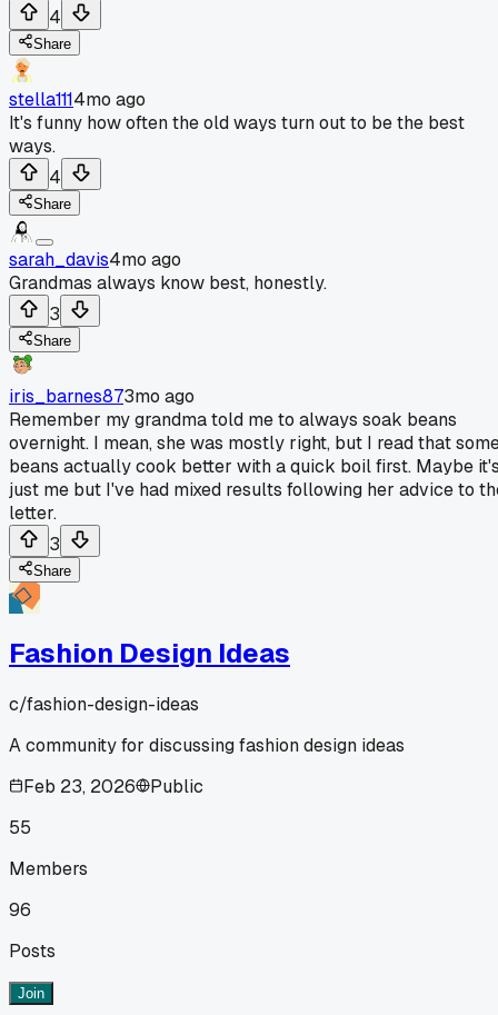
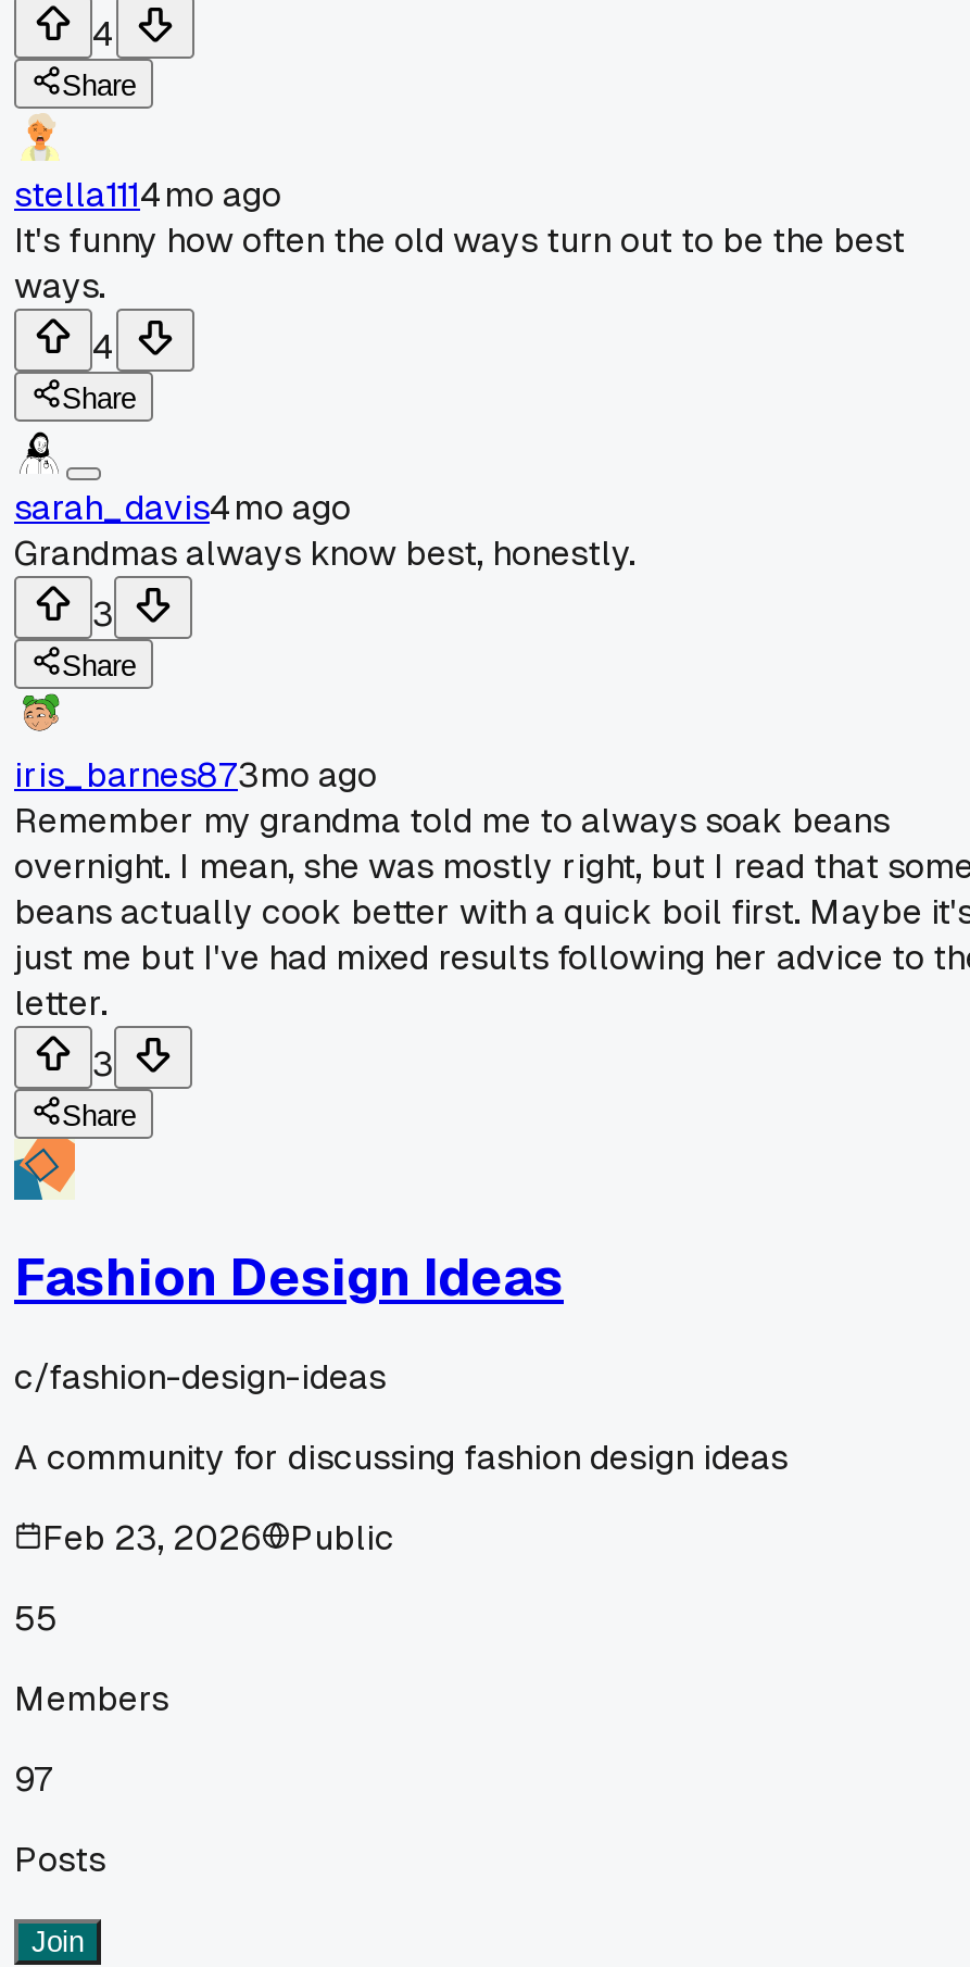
[9,898,31,921] 96 -> [14,1756,53,1801] 97

